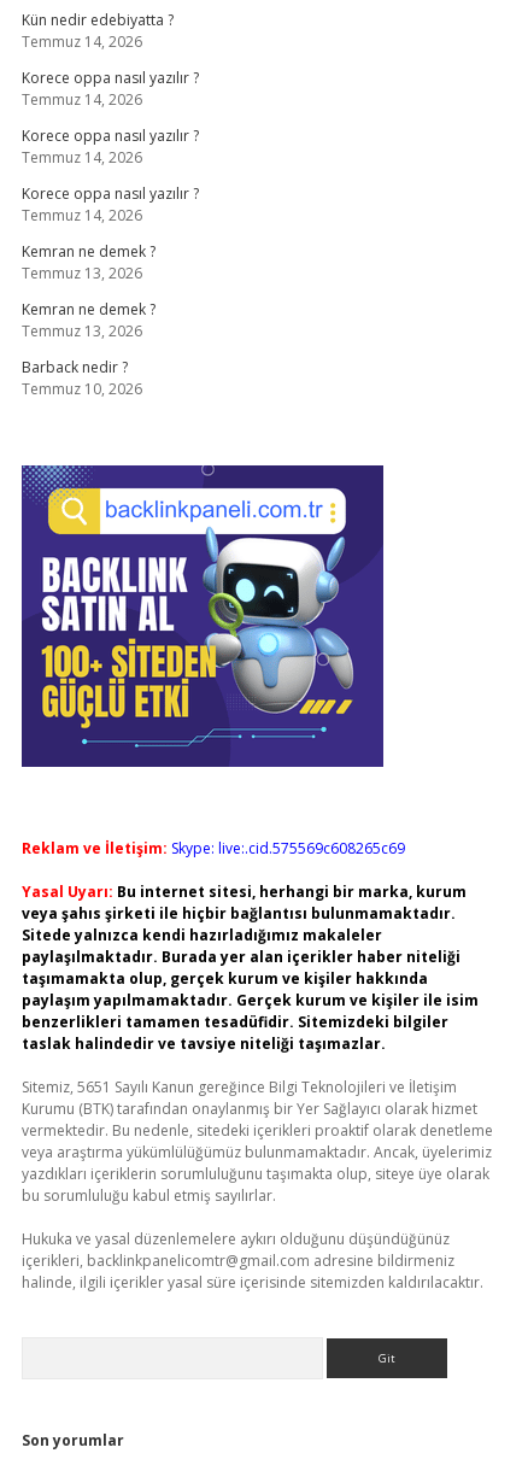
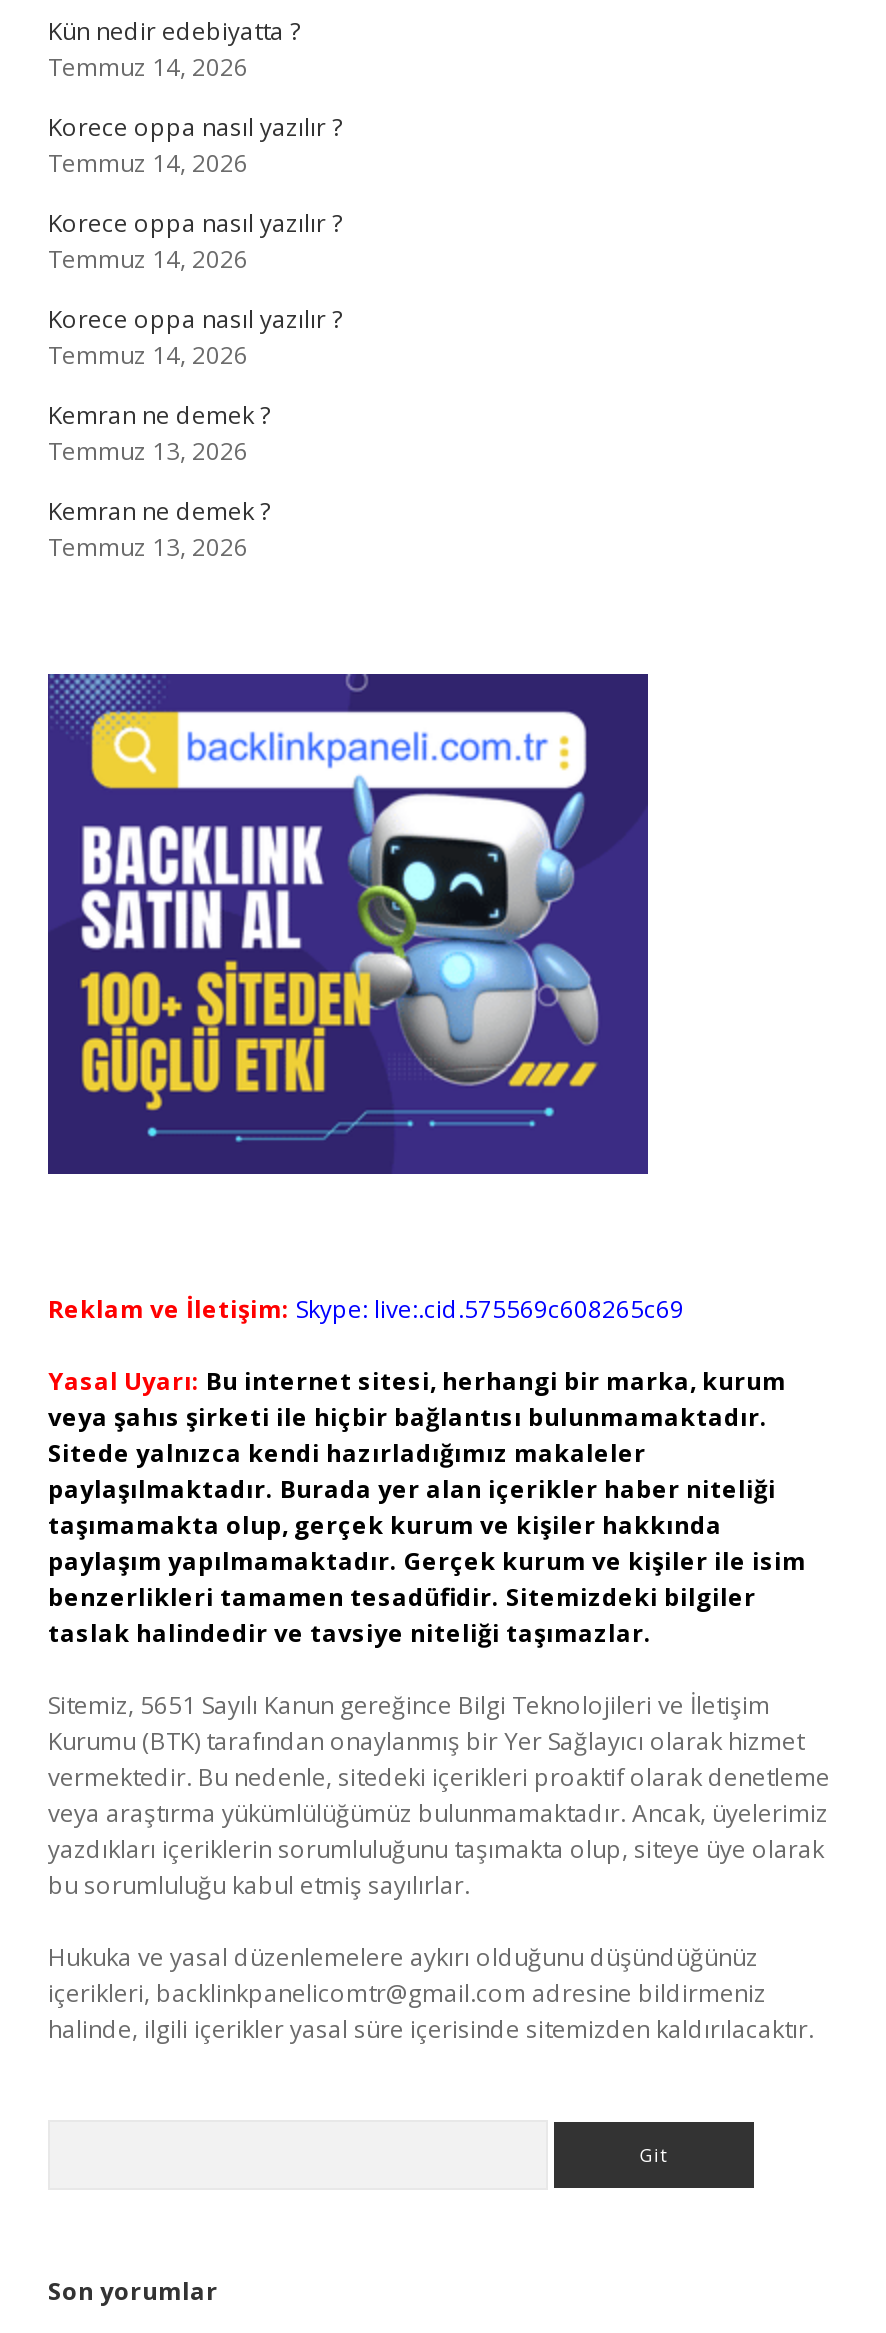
[22,357,142,399] Barback nedir ? | Temmuz 10, 2026 -> none

